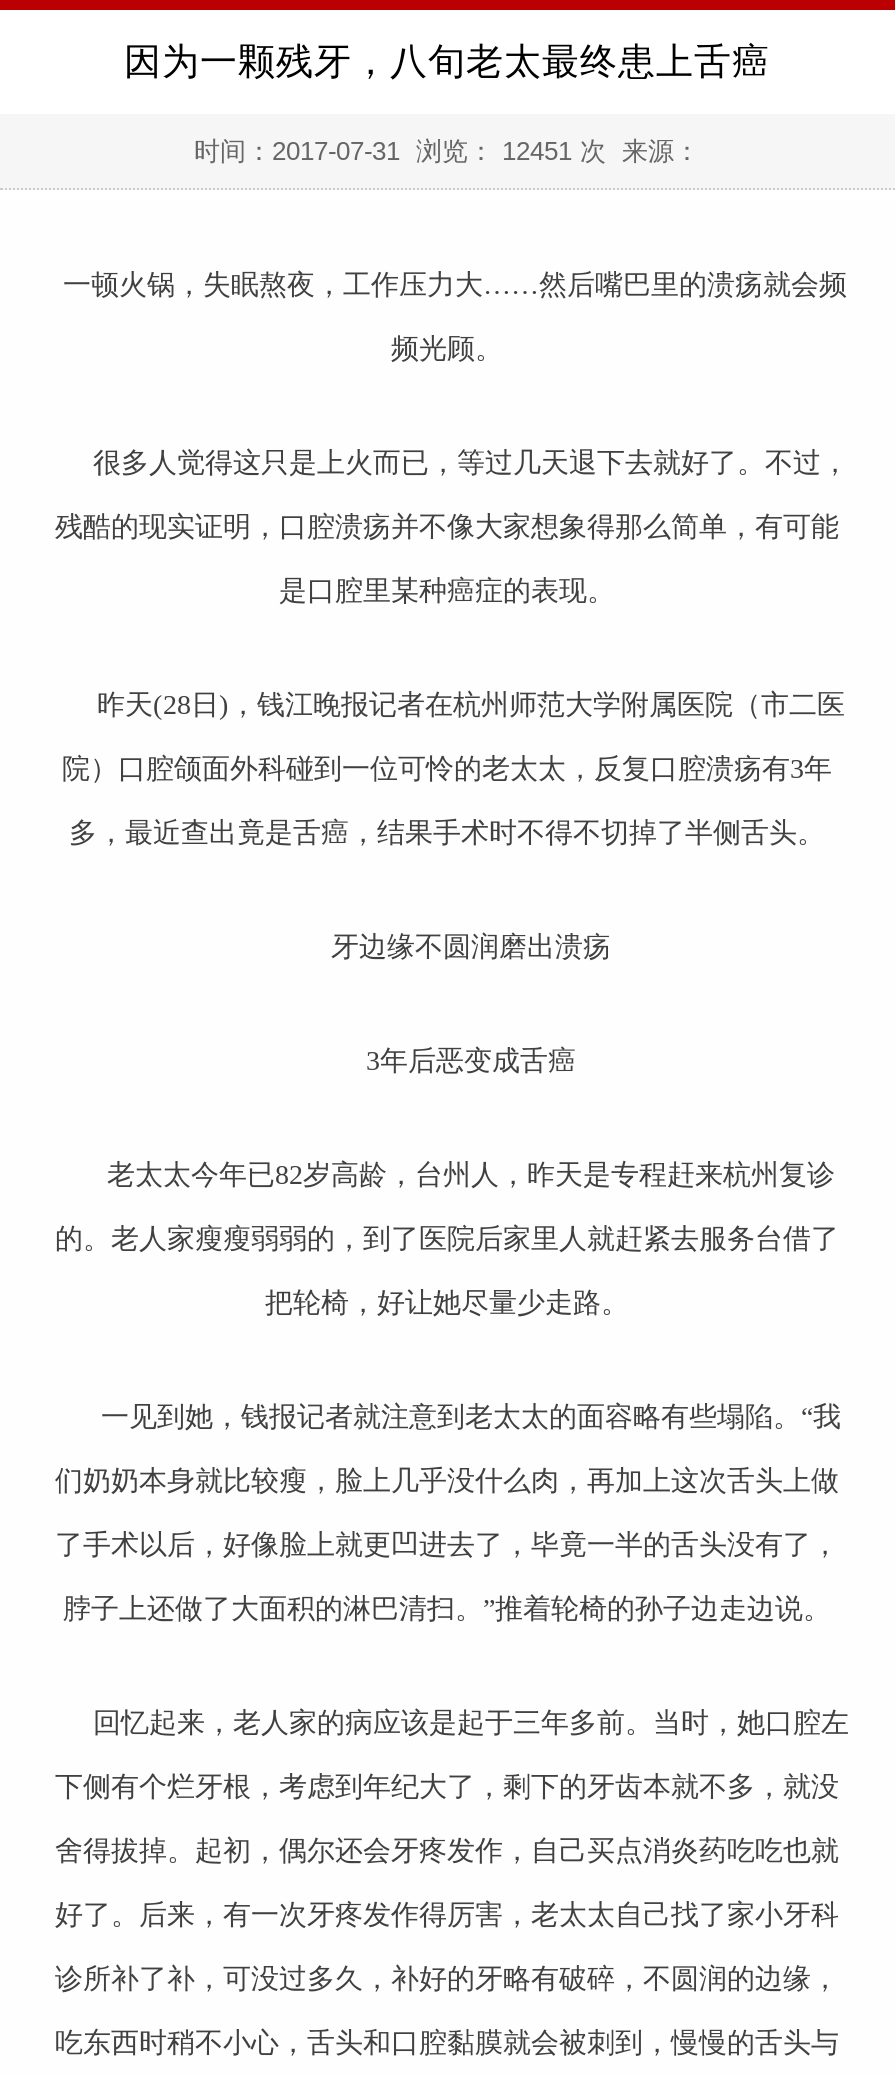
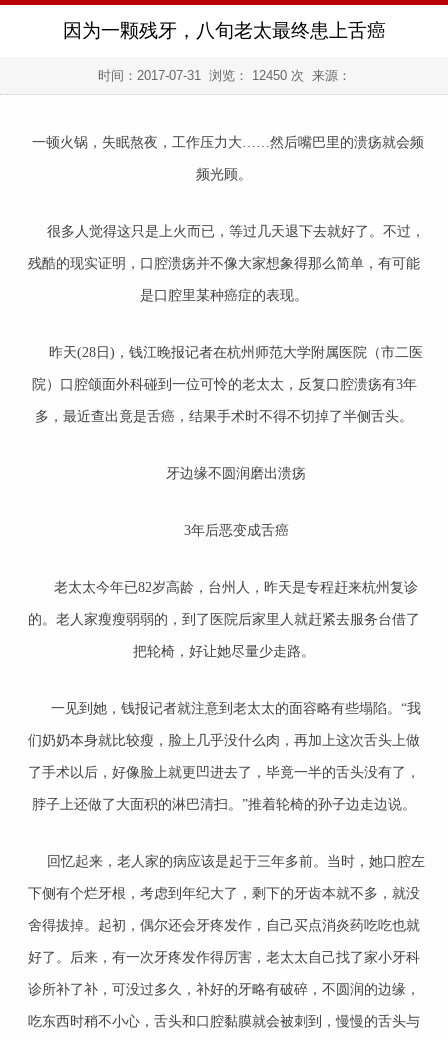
[194,135,700,165] 时间：2017-07-31浏览：12451 次 来源： -> [97,67,350,82] 时间：2017-07-31浏览：12450 次 来源：

